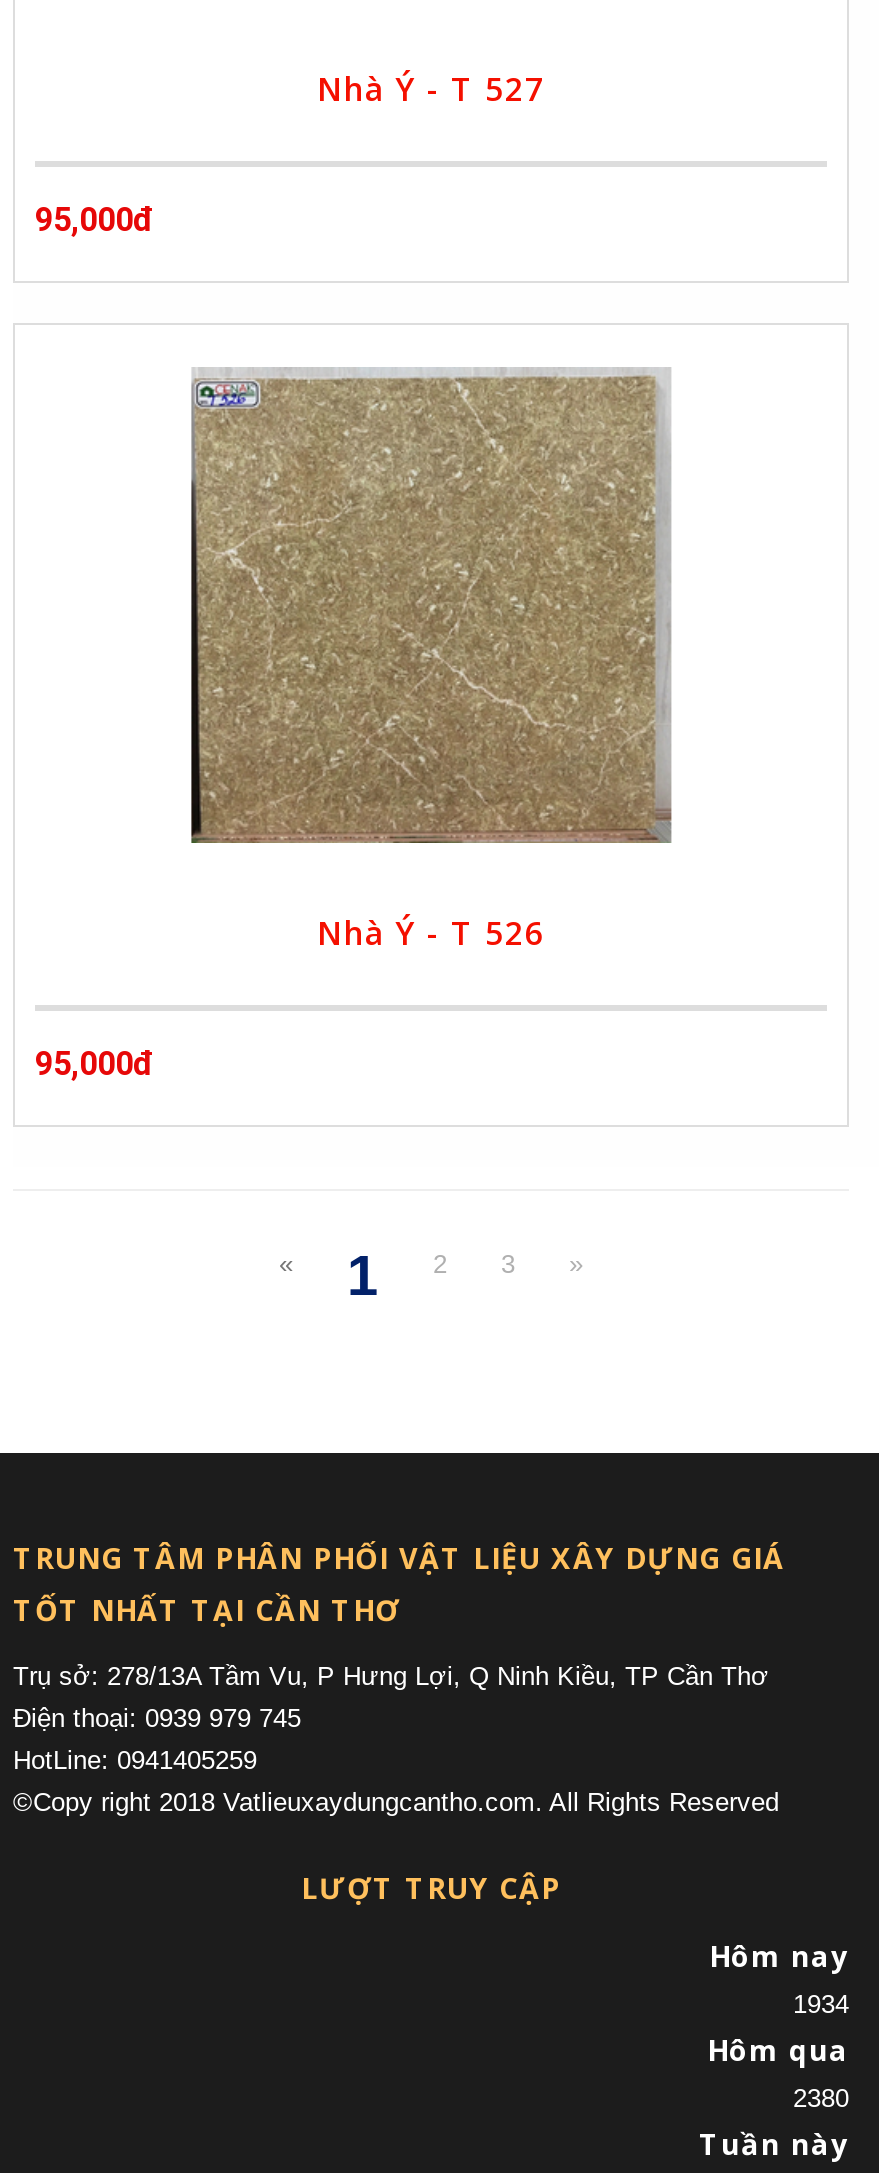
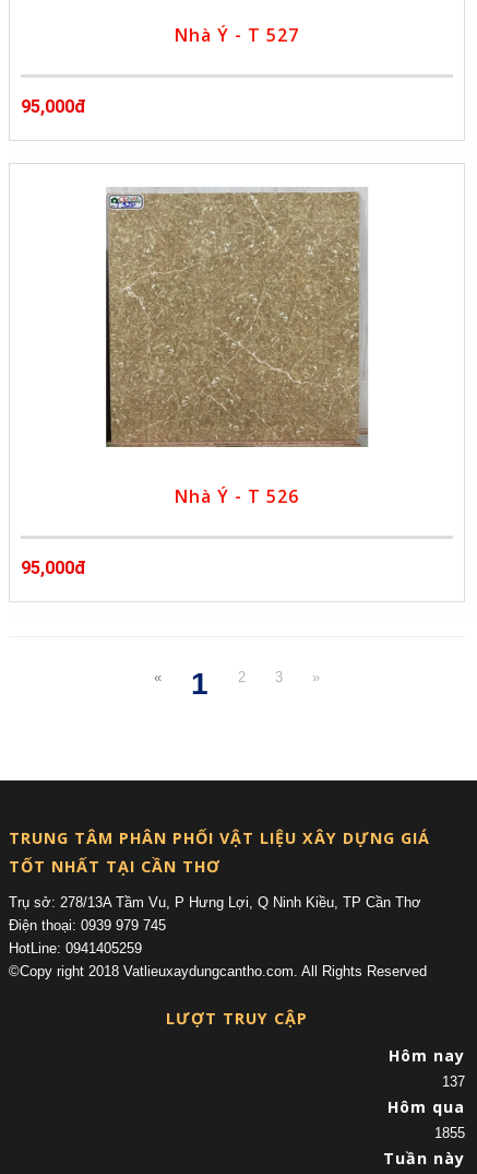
[793,1989,849,2019] 1934 -> [442,1074,465,1090] 137
[793,2083,849,2113] 2380 -> [434,1125,465,1141] 1855

